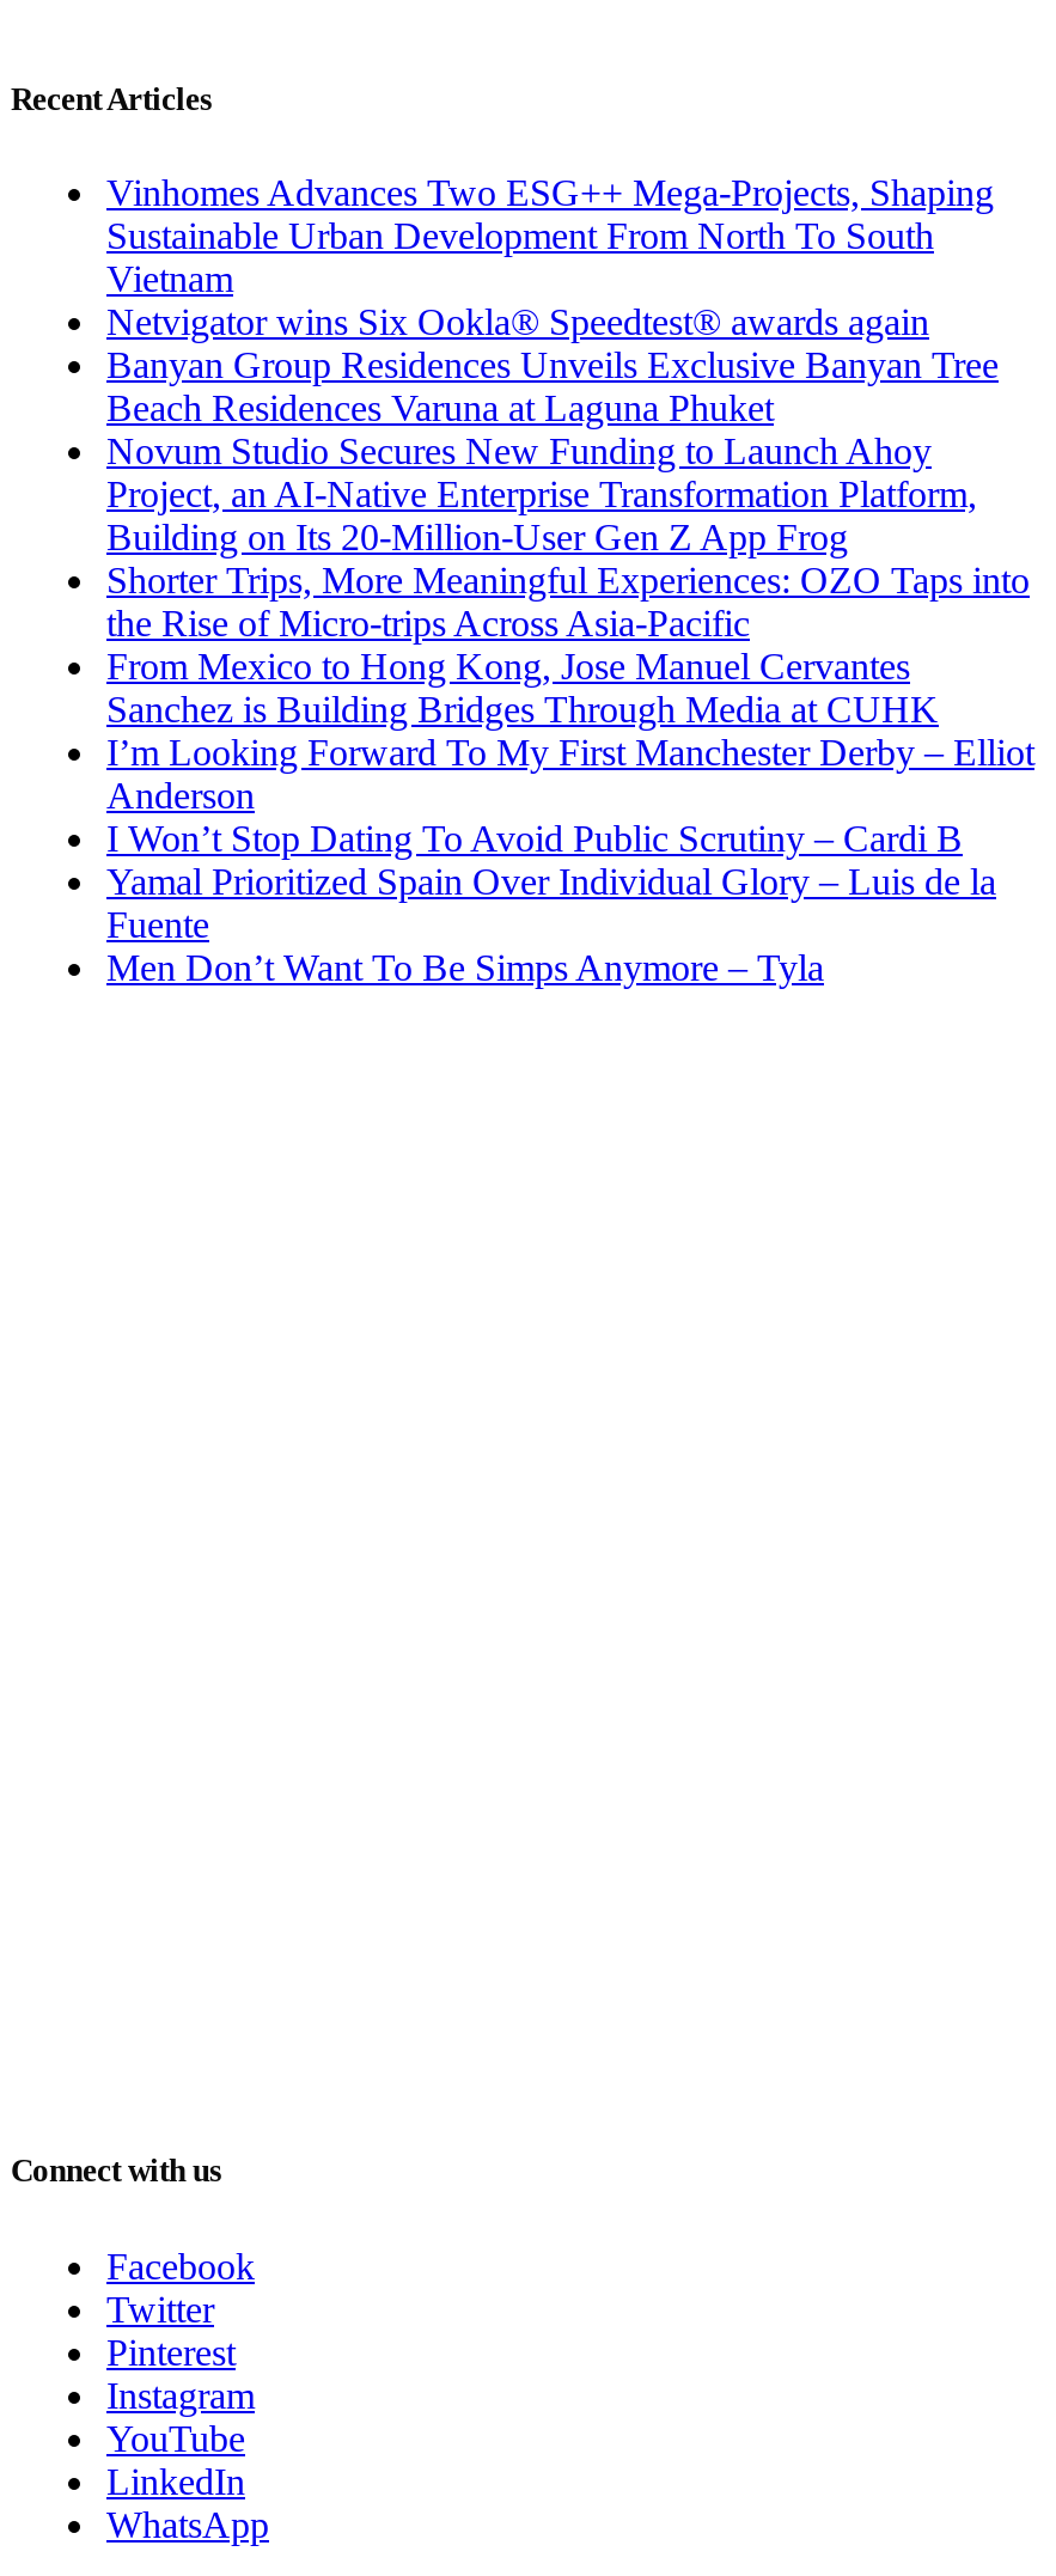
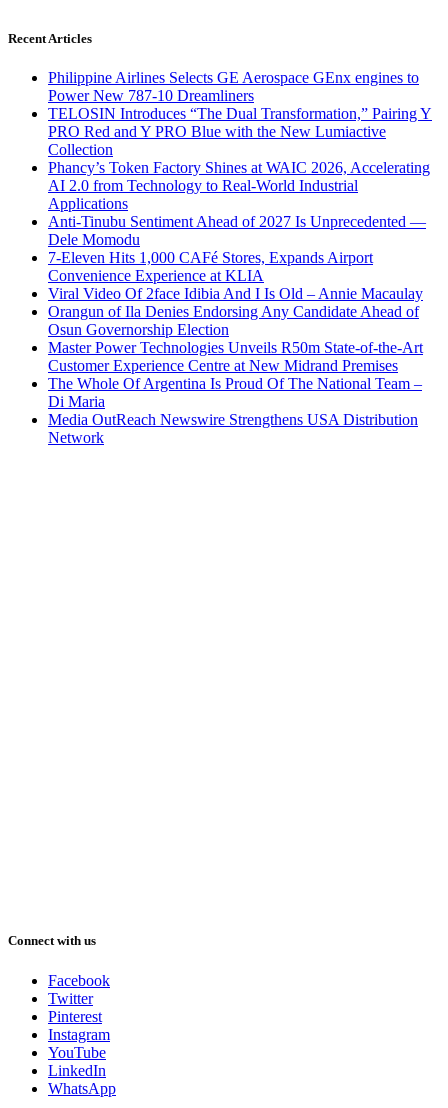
[106,173,1034,988] Vinhomes Advances Two ESG++ Mega-Projects, Shaping | Sustainable Urban Development From North To South | Vietnam | Netvigator wins Six Ookla® Speedtest® awards again | Banyan Group Residences Unveils Exclusive Banyan Tree | Beach Residences Varuna at Laguna Phuket | Novum Studio Secures New Funding to Launch Ahoy | Project, an AI-Native Enterprise Transformation Platform, | Building on Its 20-Million-User Gen Z App Frog | Shorter Trips, More Meaningful Experiences: OZO Taps into | the Rise of Micro-trips Across Asia-Pacific | From Mexico to Hong Kong, Jose Manuel Cervantes | Sanchez is Building Bridges Through Media at CUHK | I’m Looking Forward To My First Manchester Derby – Elliot | Anderson | I Won’t Stop Dating To Avoid Public Scrutiny – Cardi B | Yamal Prioritized Spain Over Individual Glory – Luis de la | Fuente | Men Don’t Want To Be Simps Anymore – Tyla -> [48,69,432,446] Philippine Airlines Selects GE Aerospace GEnx engines to | Power New 787-10 Dreamliners | TELOSIN Introduces “The Dual Transformation,” Pairing Y | PRO Red and Y PRO Blue with the New Lumiactive | Collection | Phancy’s Token Factory Shines at WAIC 2026, Accelerating | AI 2.0 from Technology to Real-World Industrial | Applications | Anti-Tinubu Sentiment Ahead of 2027 Is Unprecedented — | Dele Momodu | 7-Eleven Hits 1,000 CAFé Stores, Expands Airport | Convenience Experience at KLIA | Viral Video Of 2face Idibia And I Is Old – Annie Macaulay | Orangun of Ila Denies Endorsing Any Candidate Ahead of | Osun Governorship Election | Master Power Technologies Unveils R50m State-of-the-Art | Customer Experience Centre at New Midrand Premises | The Whole Of Argentina Is Proud Of The National Team – | Di Maria | Media OutReach Newswire Strengthens USA Distribution | Network

